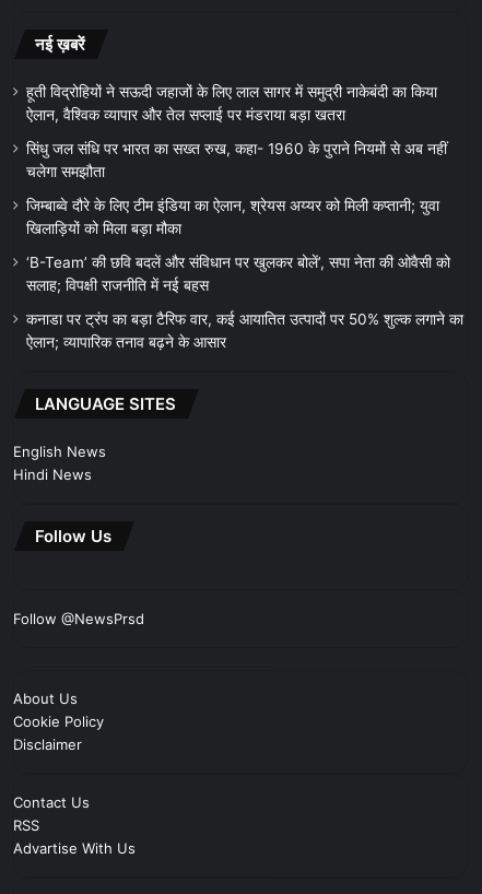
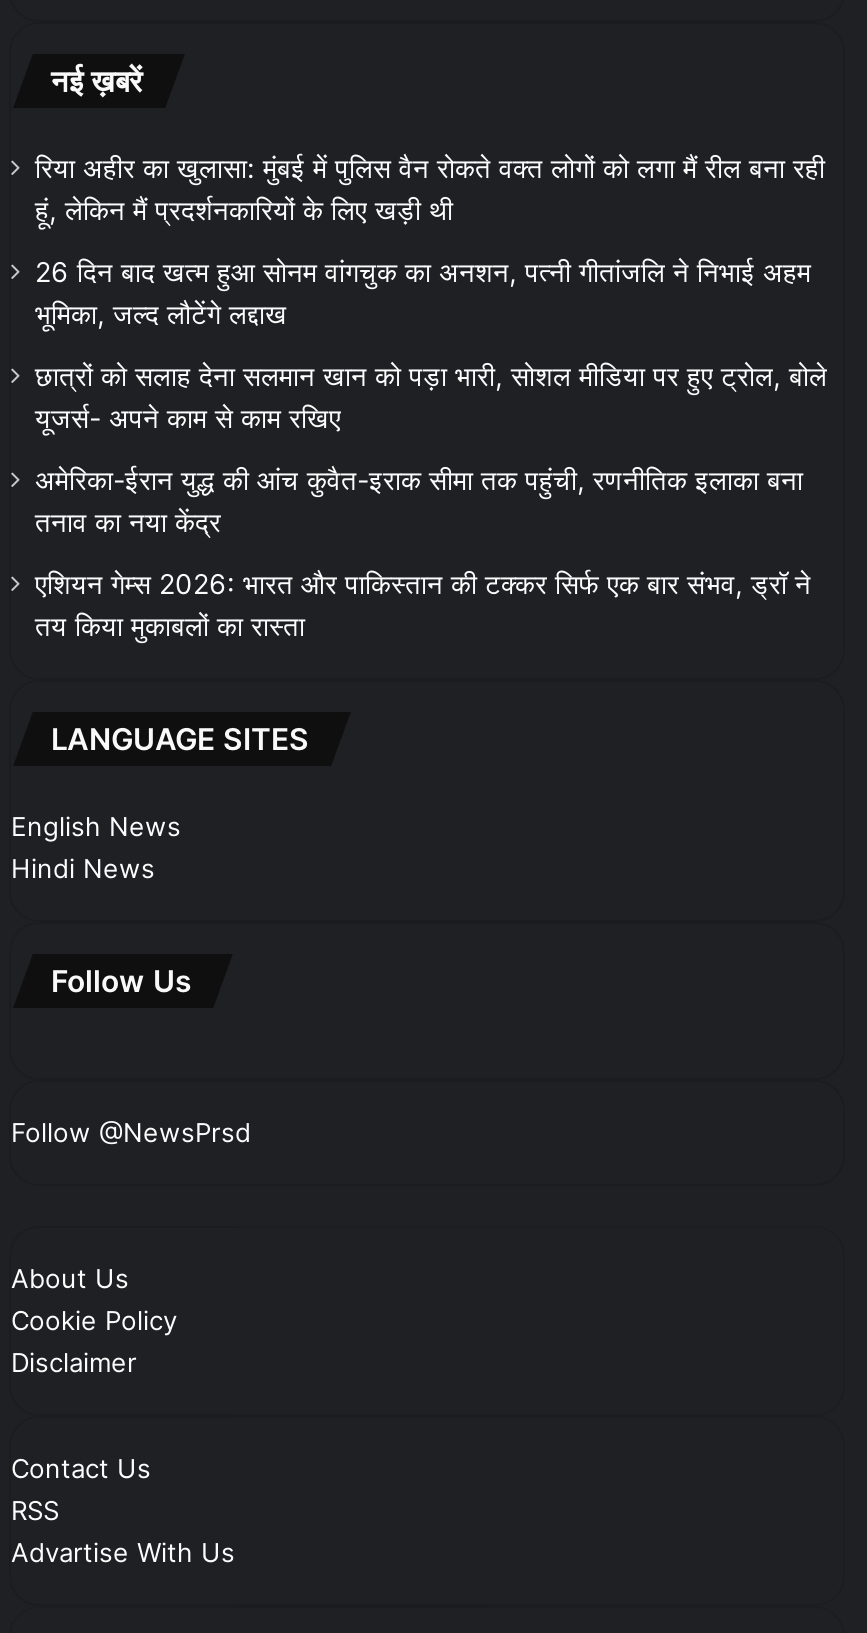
[26,83,437,123] हूती विद्रोहियों ने सऊदी जहाजों के लिए लाल सागर में समुद्री नाकेबंदी का किया | ऐलान, वैश्विक व्यापार और तेल सप्लाई पर मंडराया बड़ा खतरा -> [35,152,825,226] रिया अहीर का खुलासा: मुंबई में पुलिस वैन रोकते वक्त लोगों को लगा मैं रील बना रही | हूं, लेकिन मैं प्रदर्शनकारियों के लिए खड़ी थी
[26,140,447,180] सिंधु जल संधि पर भारत का सख्त रुख, कहा- 1960 के पुराने नियमों से अब नहीं | चलेगा समझौता -> [35,256,811,330] 26 दिन बाद खत्म हुआ सोनम वांगचुक का अनशन, पत्नी गीतांजलि ने निभाई अहम | भूमिका, जल्द लौटेंगे लद्दाख
[26,197,439,237] जिम्बाब्वे दौरे के लिए टीम इंडिया का ऐलान, श्रेयस अय्यर को मिली कप्तानी; युवा | खिलाड़ियों को मिला बड़ा मौका -> [35,360,827,434] छात्रों को सलाह देना सलमान खान को पड़ा भारी, सोशल मीडिया पर हुए ट्रोल, बोले | यूजर्स- अपने काम से काम रखिए
[26,254,450,294] ‘B-Team’ की छवि बदलें और संविधान पर खुलकर बोलें’, सपा नेता की ओवैसी को | सलाह; विपक्षी राजनीति में नई बहस -> [35,464,803,538] अमेरिका-ईरान युद्ध की आंच कुवैत-इराक सीमा तक पहुंची, रणनीतिक इलाका बना | तनाव का नया केंद्र
[26,310,463,351] कनाडा पर ट्रंप का बड़ा टैरिफ वार, कई आयातित उत्पादों पर 50% शुल्क लगाने का | ऐलान; व्यापारिक तनाव बढ़ने के आसार -> [35,568,811,642] एशियन गेम्स 2026: भारत और पाकिस्तान की टक्कर सिर्फ एक बार संभव, ड्रॉ ने | तय किया मुकाबलों का रास्ता

